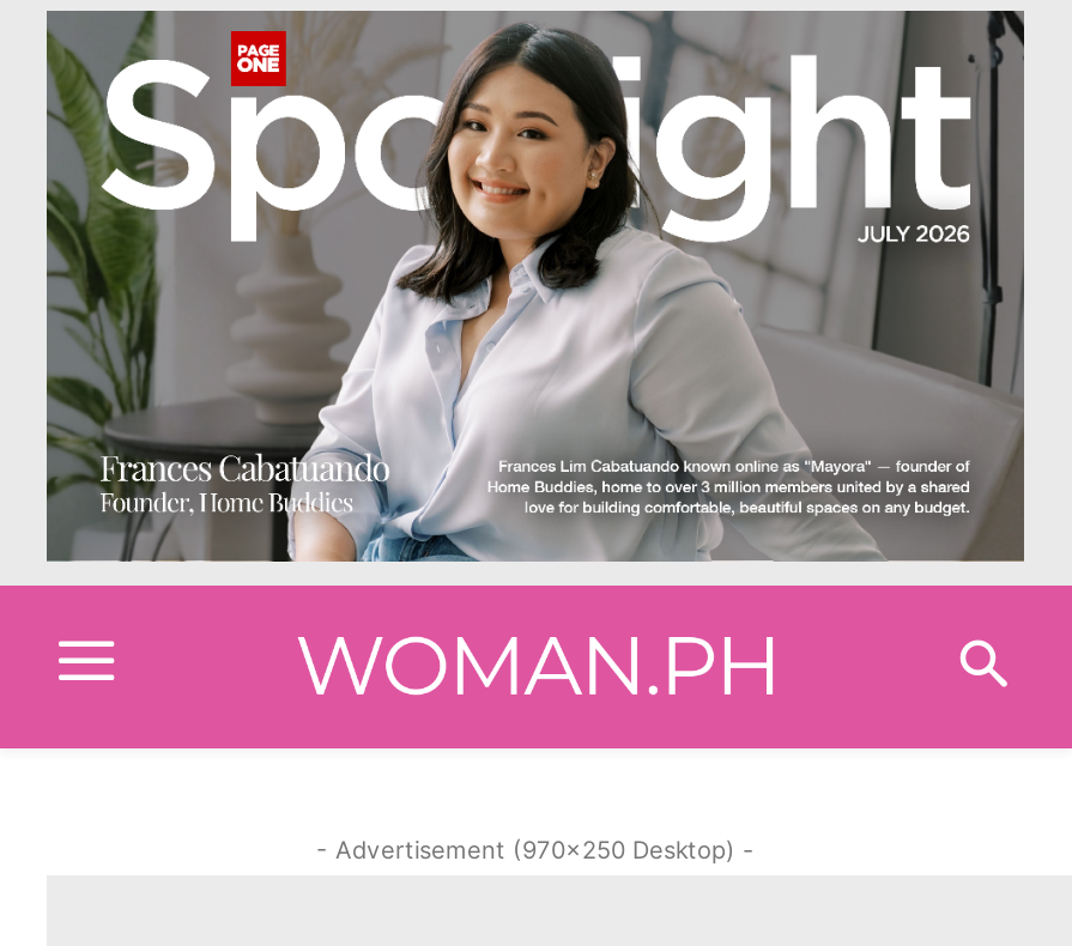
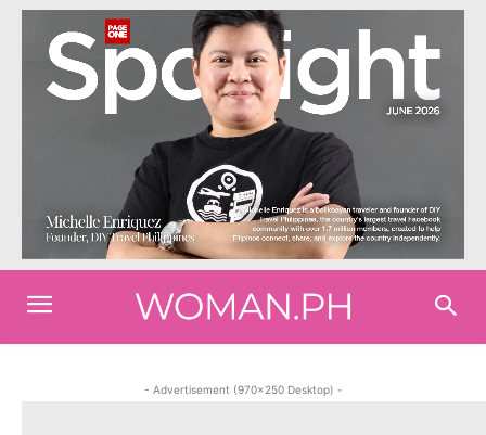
[47,11,1024,564] [image] -> [22,10,463,260] [image]

